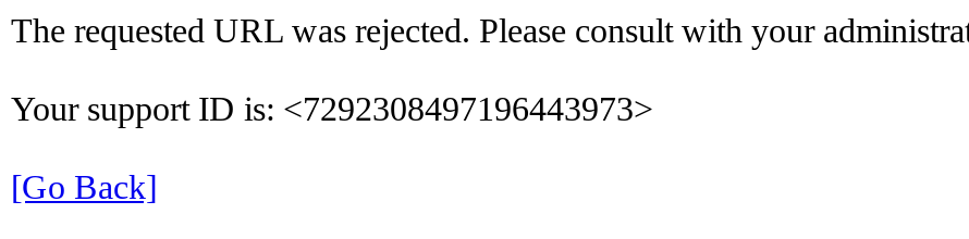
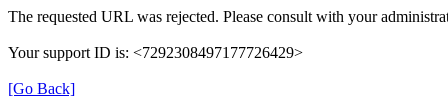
[11,90,653,127] Your support ID is: <7292308497196443973> -> [8,44,303,61] Your support ID is: <7292308497177726429>

